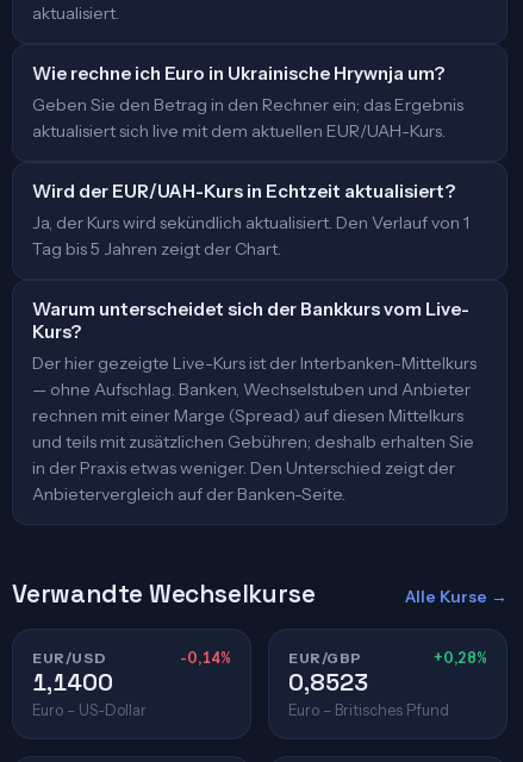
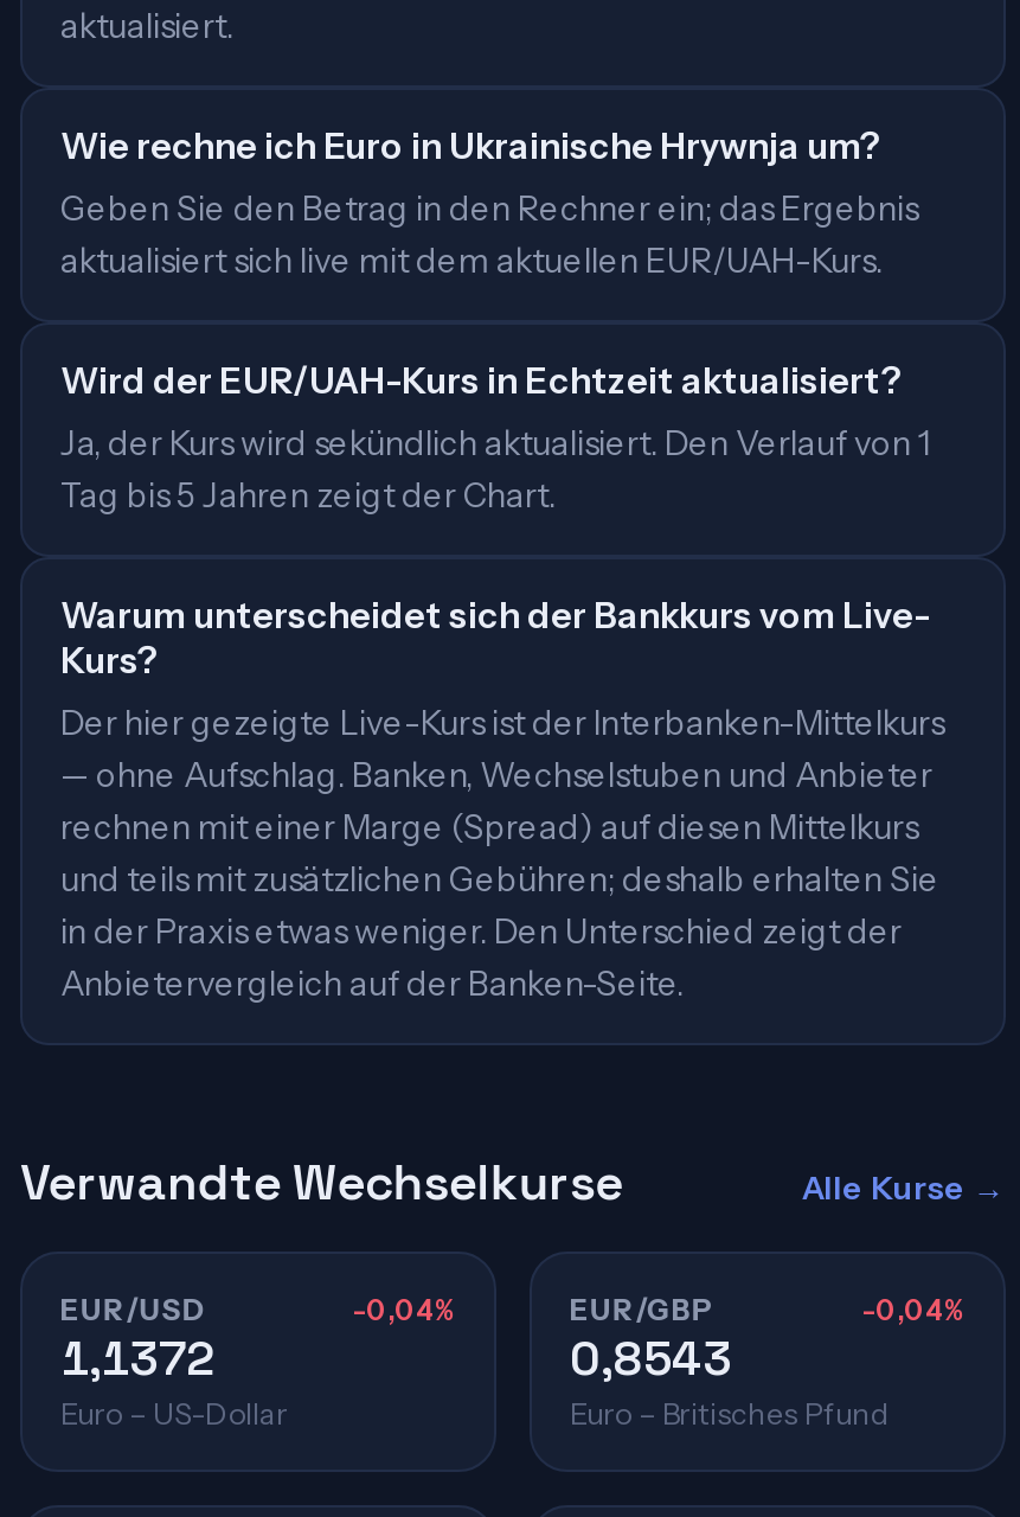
[180,649,231,667] -0,14% -> [352,1292,456,1327] -0,04%
[434,649,487,667] +0,28% -> [861,1292,966,1327] -0,04%
[32,667,113,698] 1,1400 -> [60,1327,214,1389] 1,1372
[288,667,368,698] 0,8523 -> [570,1327,731,1389] 0,8543

